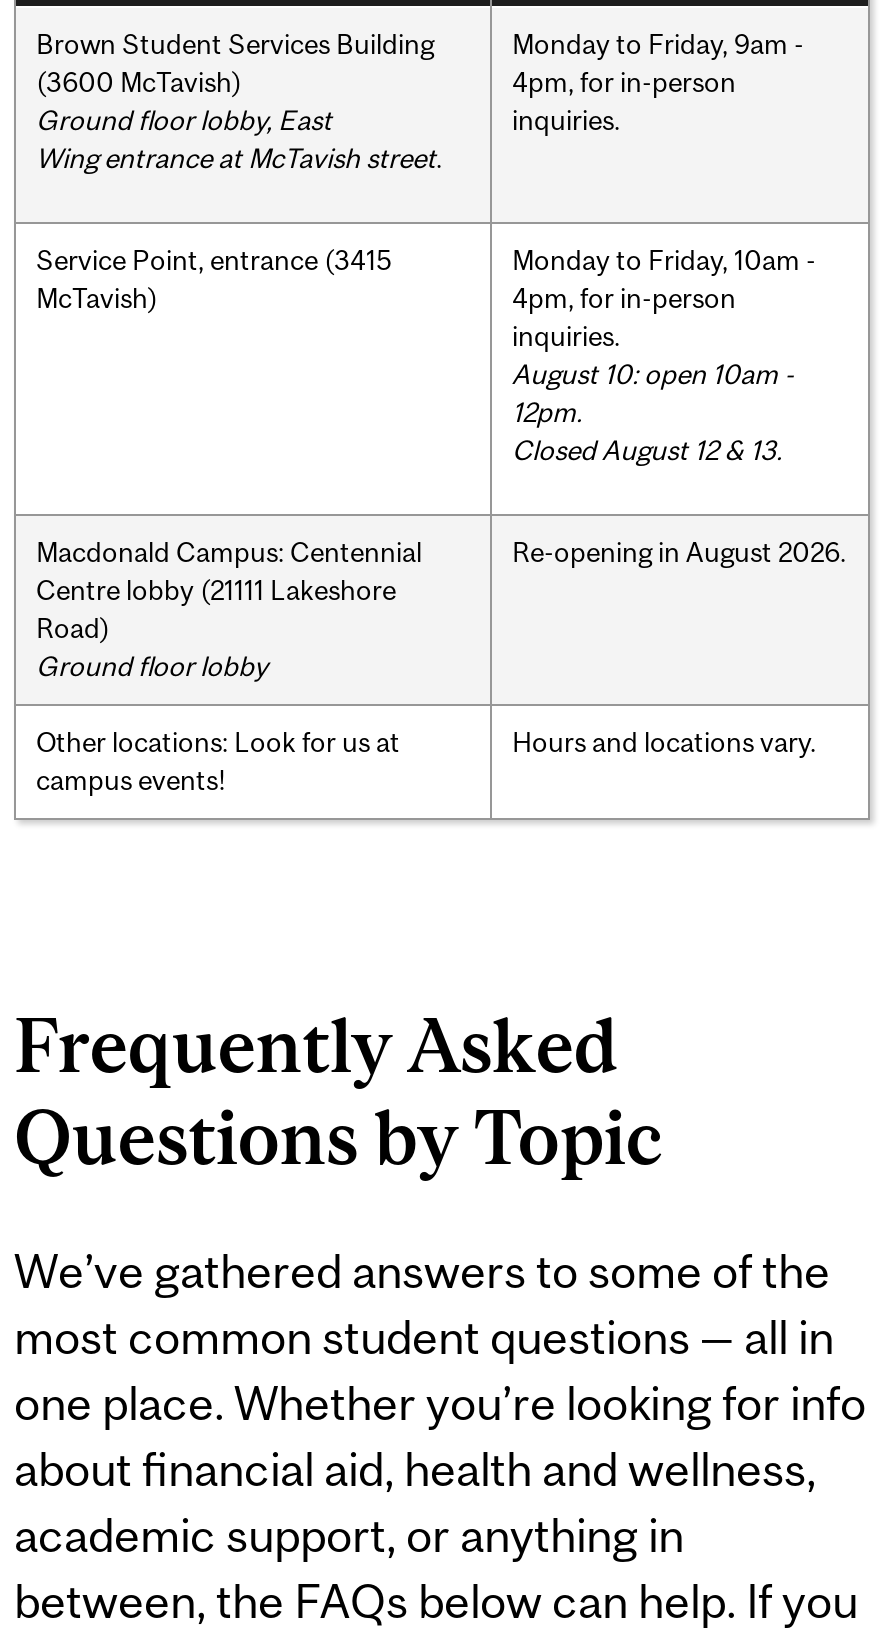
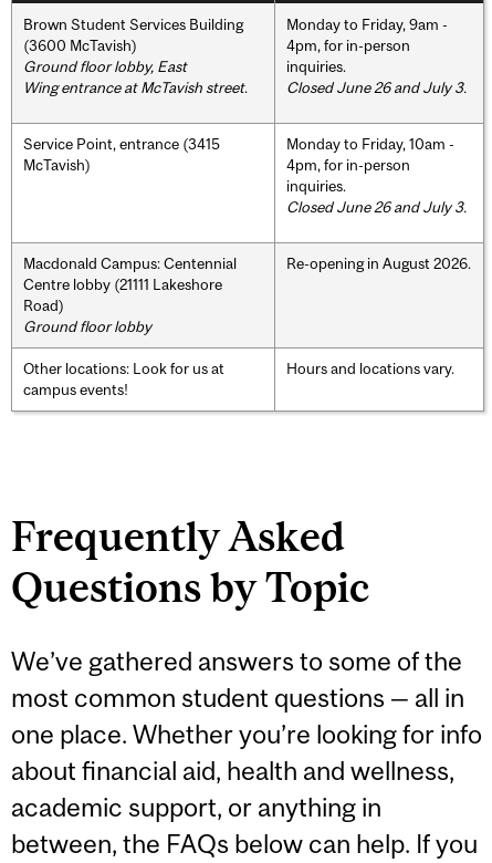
none -> [286,78,467,96] Closed June 26 and July 3.
[512,357,794,465] August 10: open 10am - | 12pm. | Closed August 12 & 13. -> [286,198,467,215] Closed June 26 and July 3.

